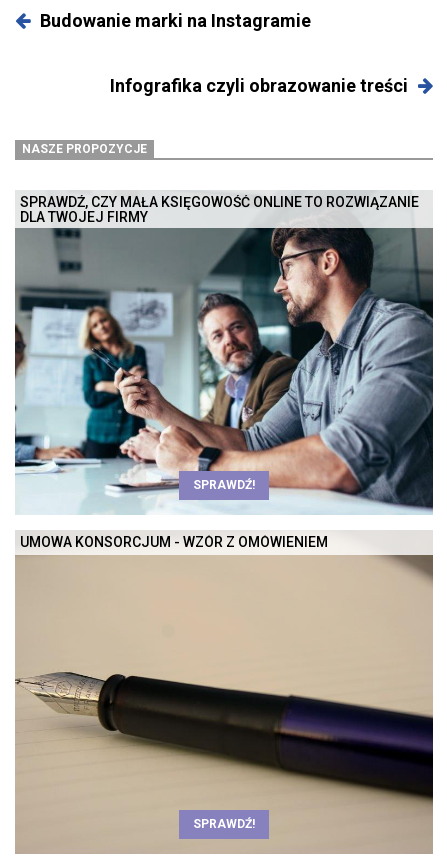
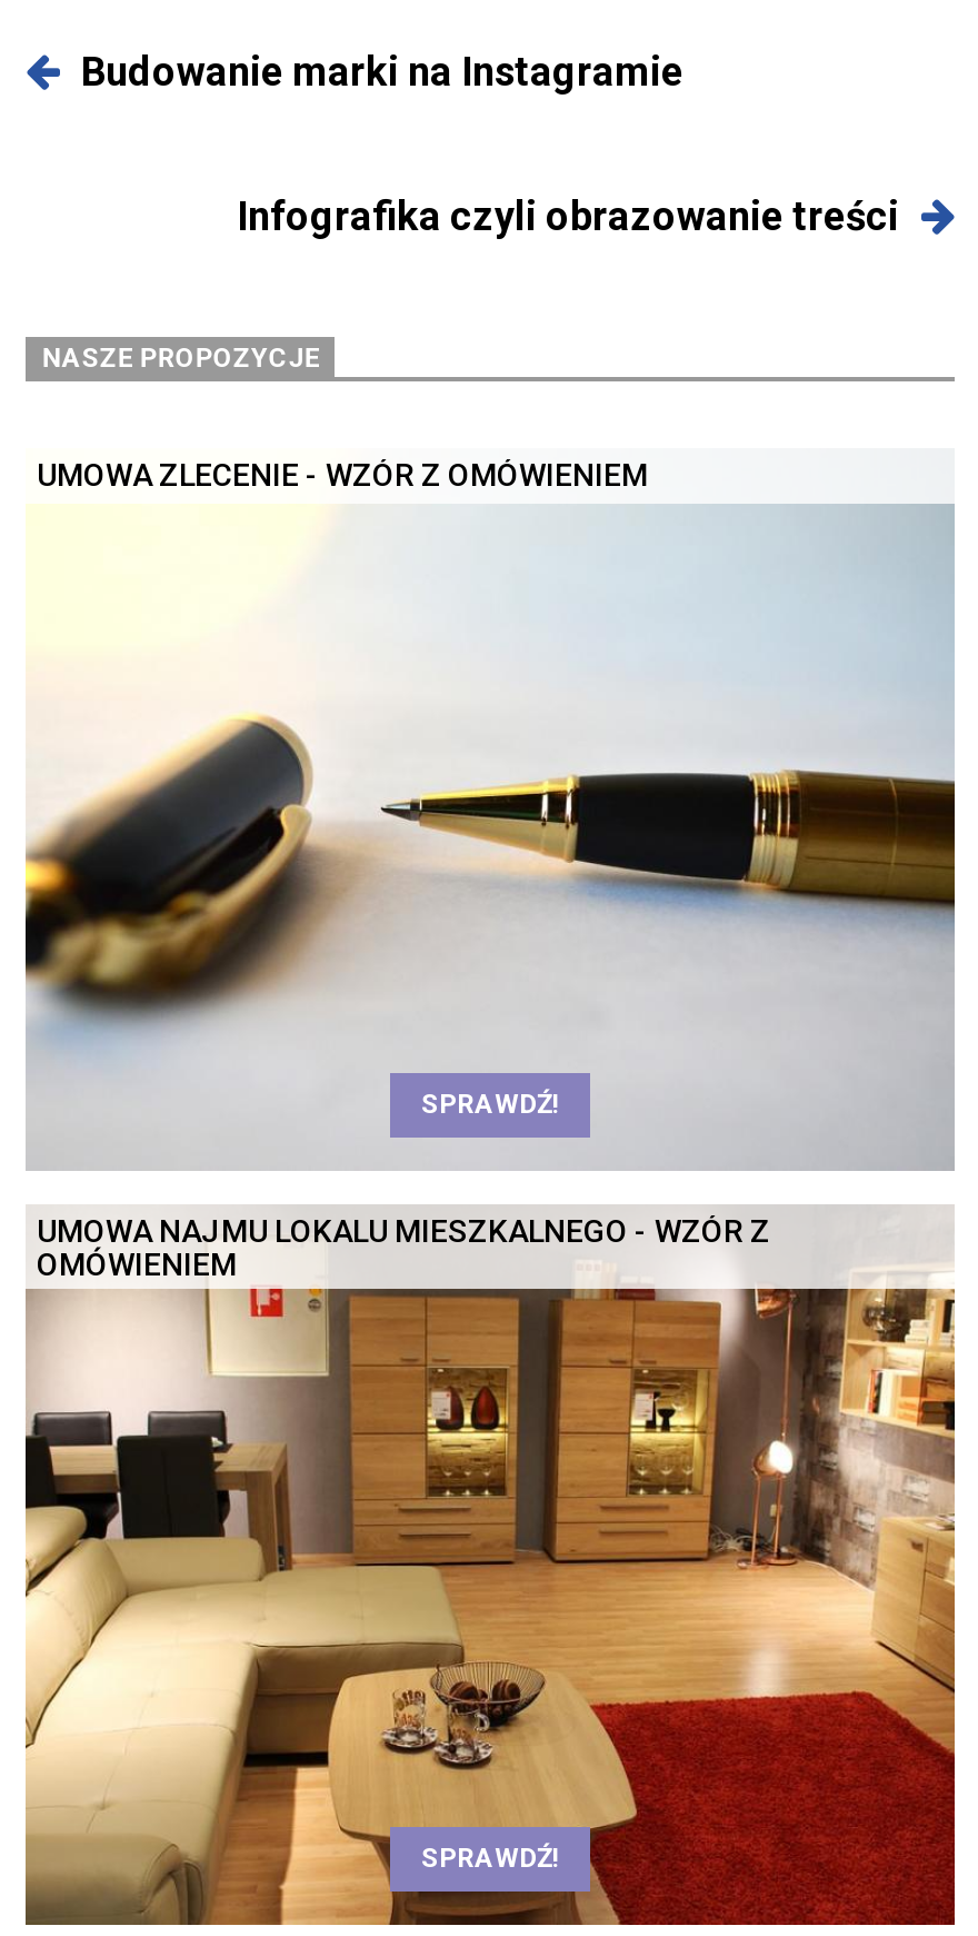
[20,194,419,225] SPRAWDŹ, CZY MAŁA KSIĘGOWOŚĆ ONLINE TO ROZWIĄZANIE | DLA TWOJEJ FIRMY -> [37,457,648,493] UMOWA ZLECENIE - WZÓR Z OMÓWIENIEM
[14,218,434,549] [image] | UMOWA KONSORCJUM - WZÓR Z OMÓWIENIEM -> [23,510,955,1281] [image] | UMOWA NAJMU LOKALU MIESZKALNEGO - WZÓR Z | OMÓWIENIEM
[15,554,434,854] [image] -> [23,1260,957,1925] [image]

